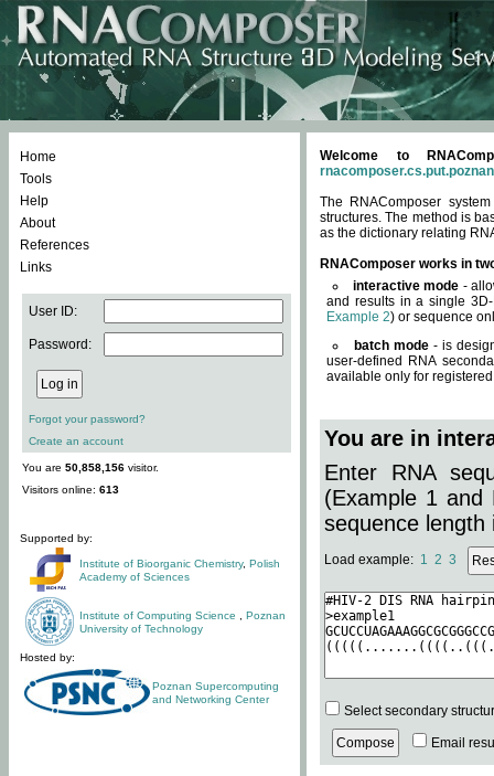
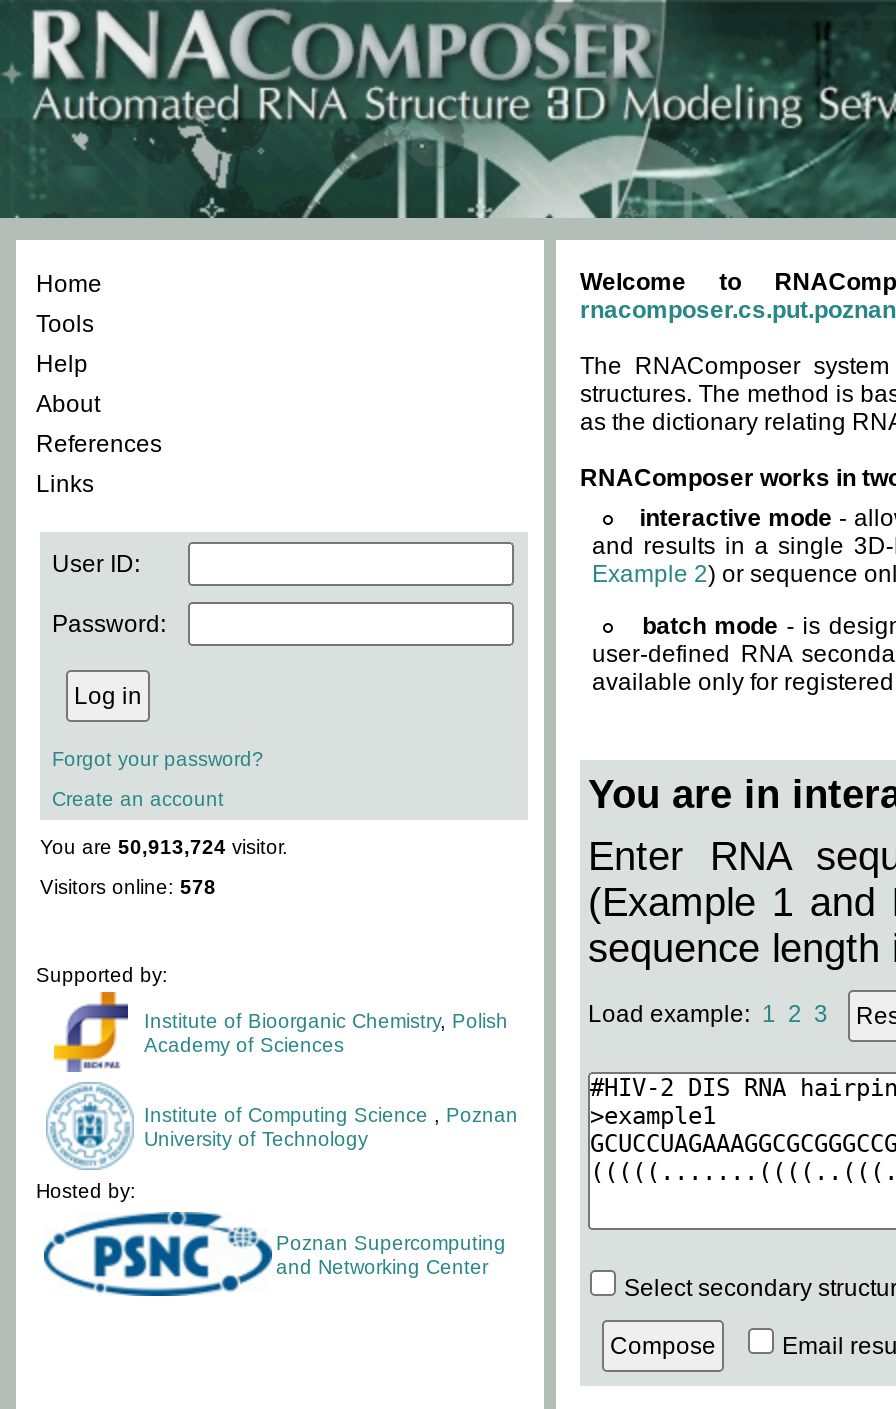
[22,461,159,474] You are 50,858,156 visitor. -> [40,836,288,858] You are 50,913,724 visitor.
[22,483,119,496] Visitors online: 613 -> [40,876,216,898] Visitors online: 578

